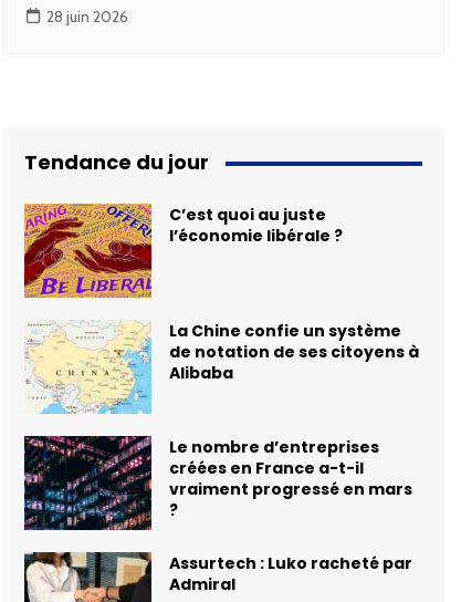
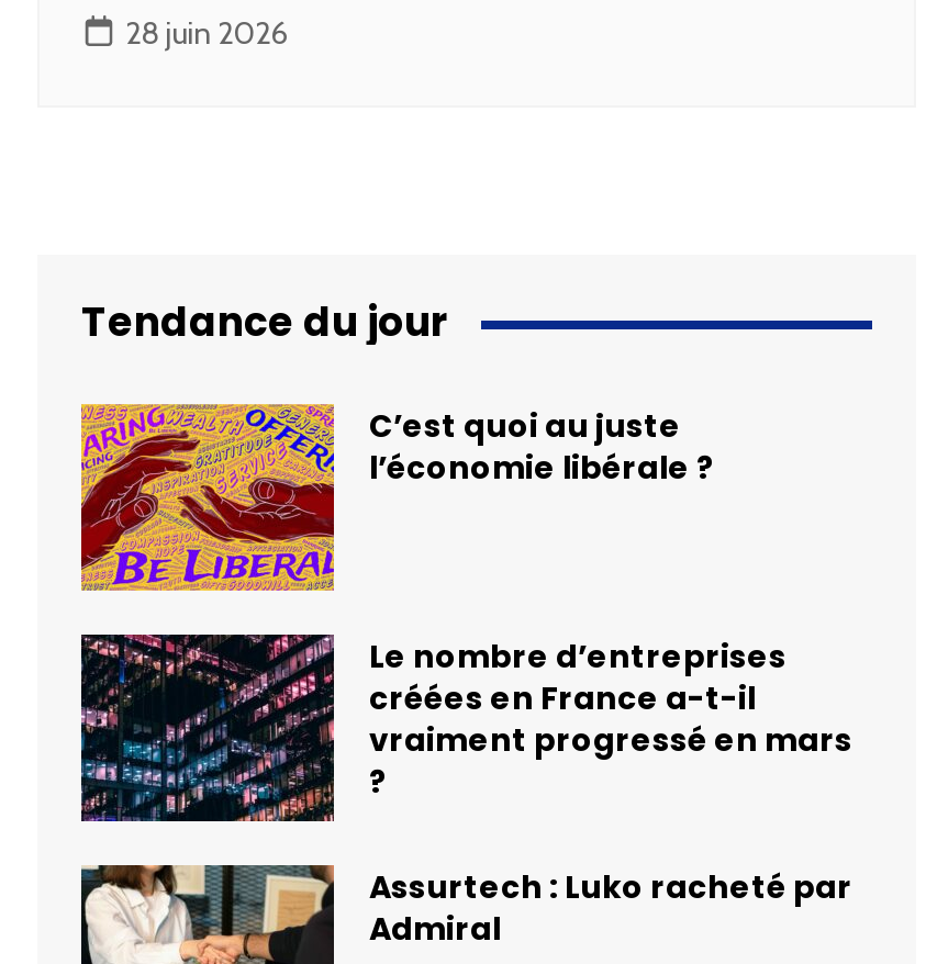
[24,320,419,415] [image] | La Chine confie un système | de notation de ses citoyens à | Alibaba -> none

